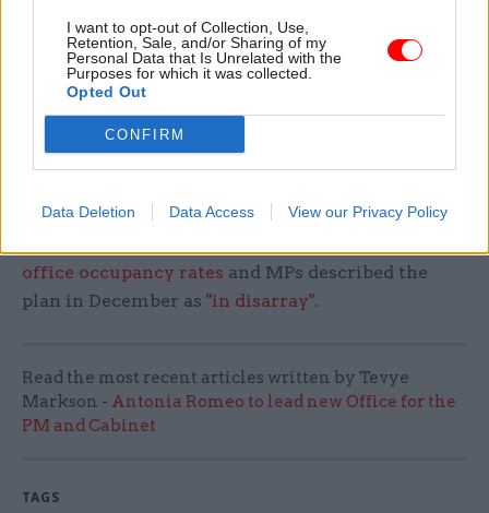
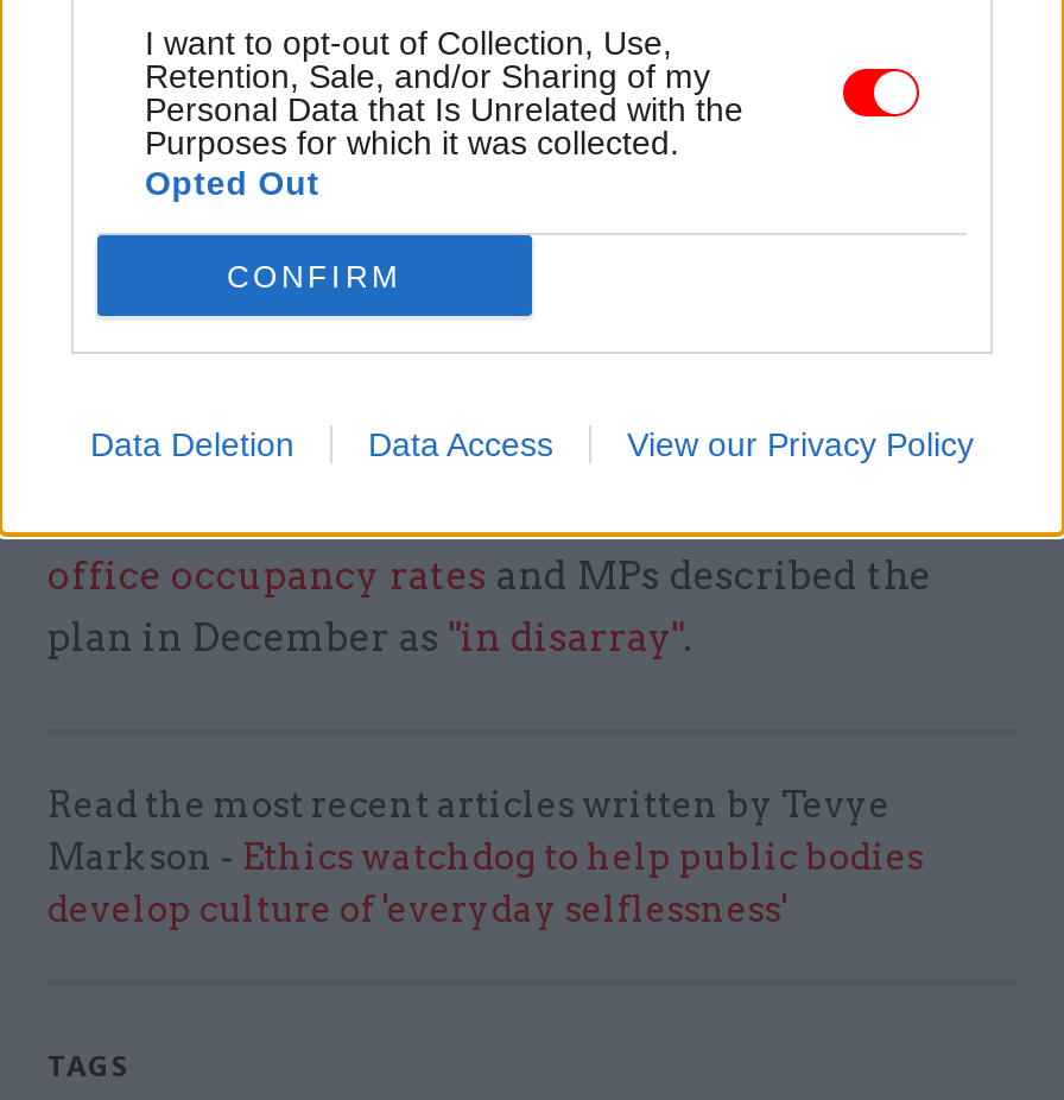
[22,392,456,436] Markson - Antonia Romeo to lead new Office for the | PM and Cabinet -> [47,837,924,932] Markson - Ethics watchdog to help public bodies | develop culture of 'everyday selflessness'

